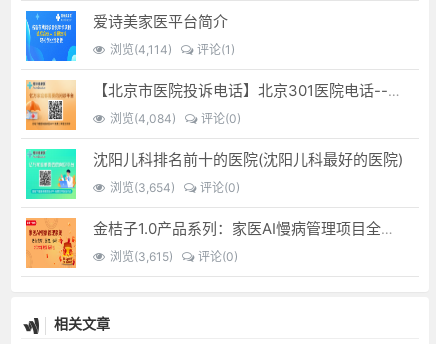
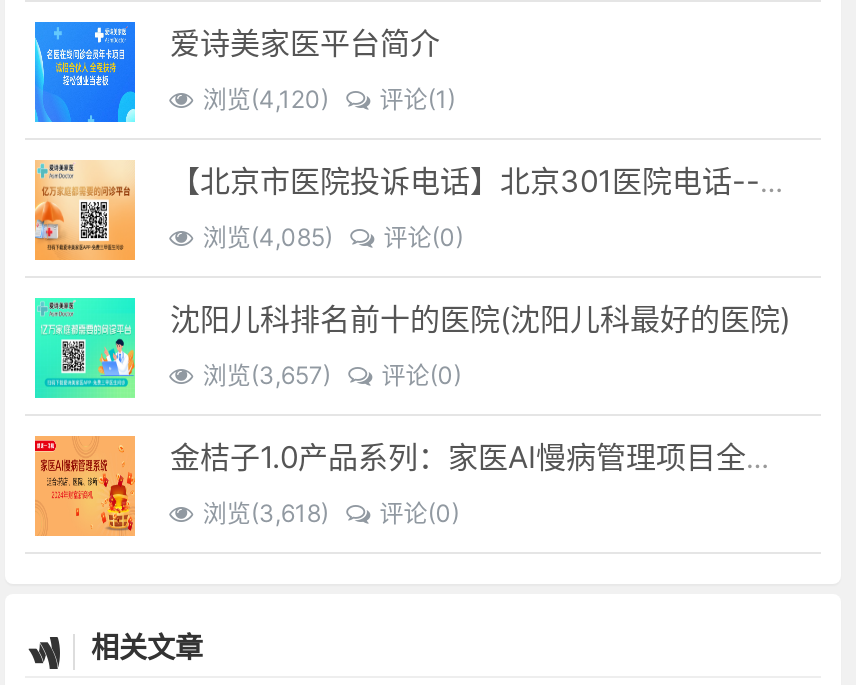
[110,42,235,57] 浏览(4,114) 评论(1) -> [203,85,456,115] 浏览(4,120) 评论(1)
[110,111,241,126] 浏览(4,084) 评论(0) -> [203,223,464,253] 浏览(4,085) 评论(0)
[110,180,240,195] 浏览(3,654) 评论(0) -> [203,361,462,391] 浏览(3,657) 评论(0)
[110,249,238,264] 浏览(3,615) 评论(0) -> [203,499,460,529] 浏览(3,618) 评论(0)

